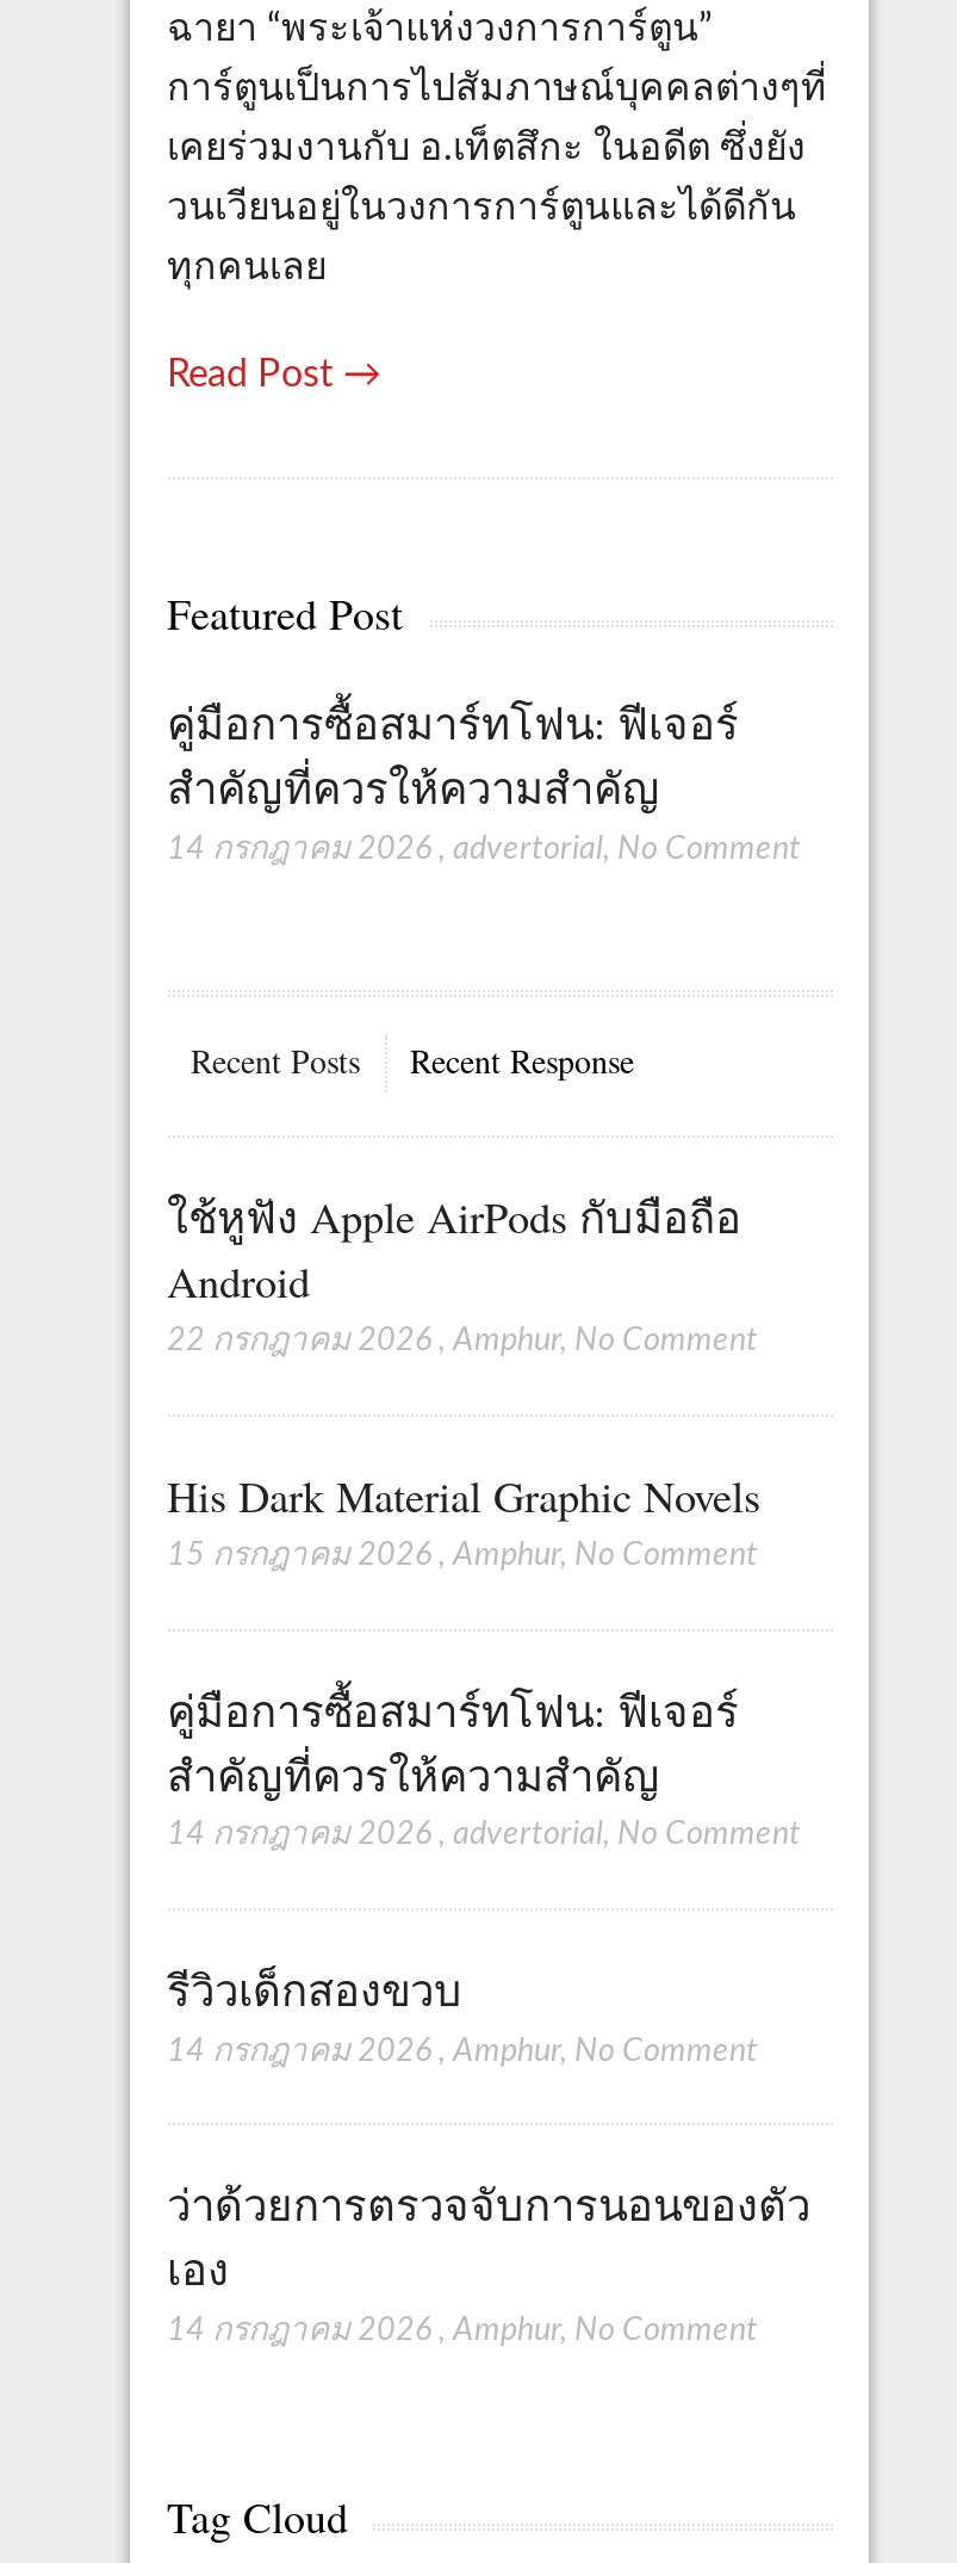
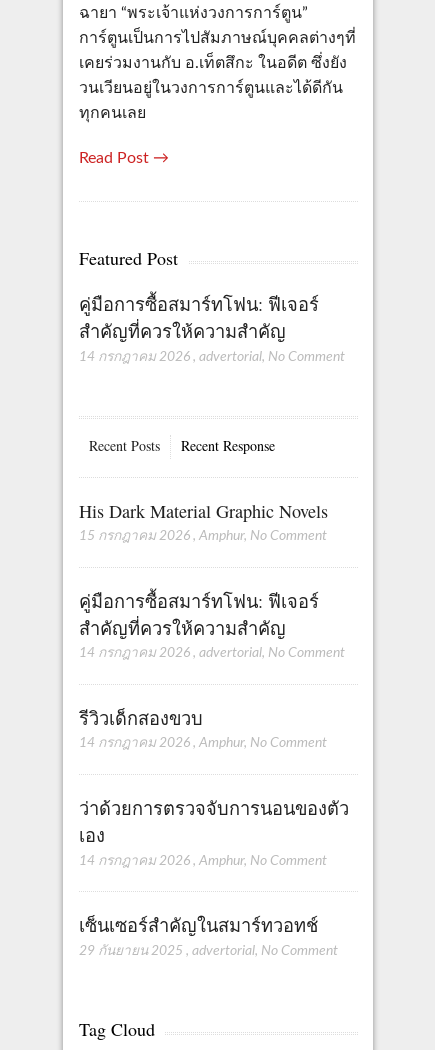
[167,1187,758,1358] ใช้หูฟัง Apple AirPods กับมือถือ | Android | 22 กรกฎาคม 2026 , Amphur, No Comment -> none
moved [167,1467,810,2347] -> [78,499,348,868]: His Dark Material Graphic Novels | 15 กรกฎาคม 2026 , Amphur, No Comment | คู่มือการซื้อสมาร์ทโฟน: ฟีเจอร์ | ... | เอง | 14 กรกฎาคม 2026 , Amphur, No Comment
none -> [78,913,337,958] เซ็นเซอร์สำคัญในสมาร์ทวอทช์ | 29 กันยายน 2025 , advertorial, No Comment

